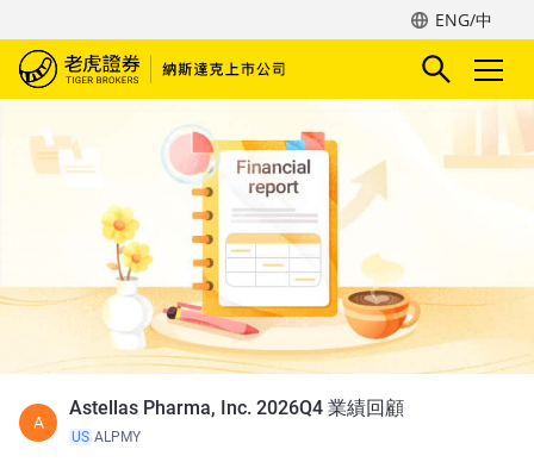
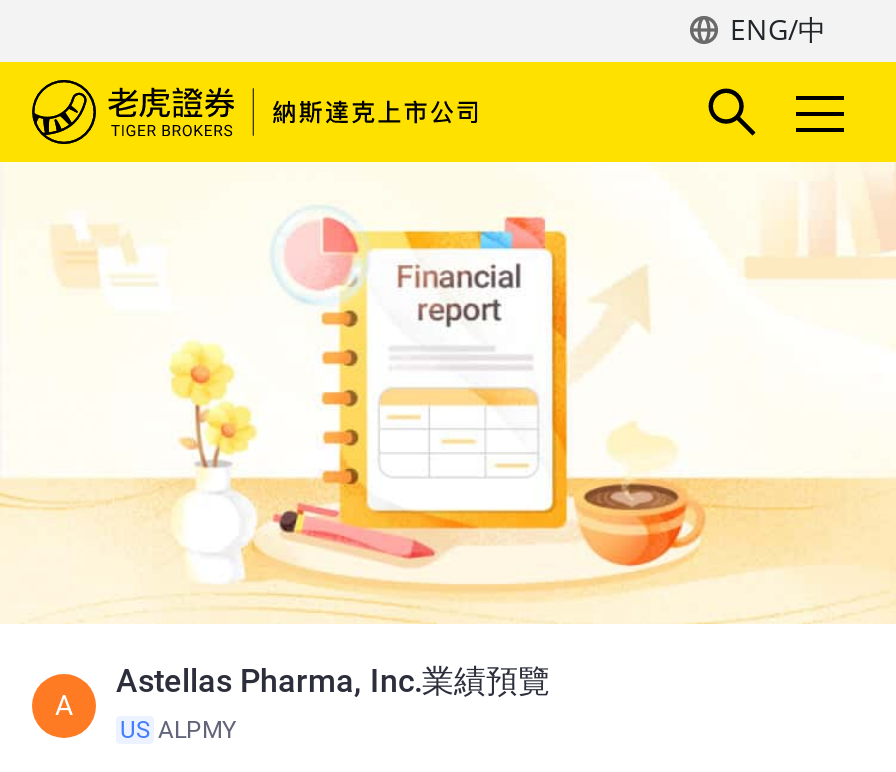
[69,396,404,419] Astellas Pharma, Inc. 2026Q4 業績回顧 -> [116,661,550,699] Astellas Pharma, Inc.業績預覽

